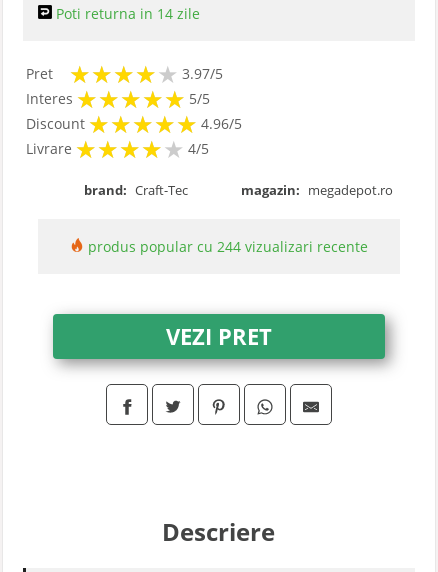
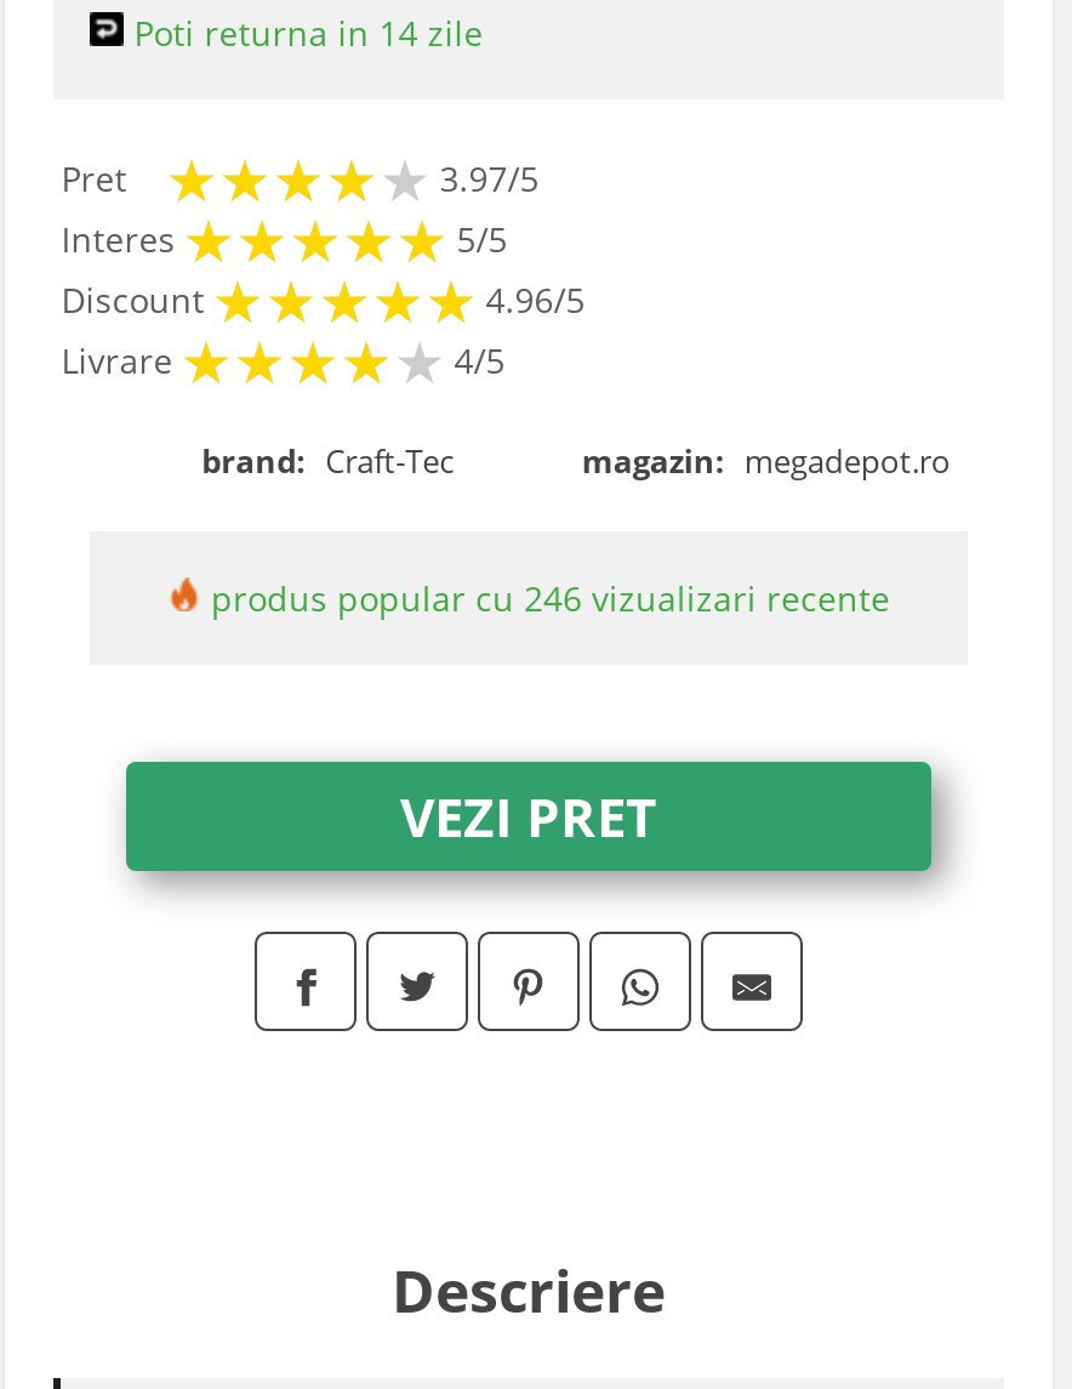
[84,237,368,256] produs popular cu 244 vizualizari recente -> [201,575,890,621] produs popular cu 246 vizualizari recente

